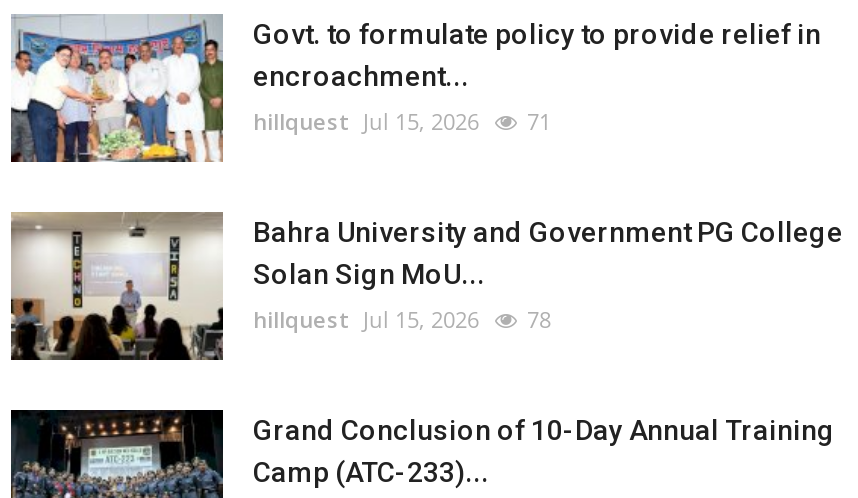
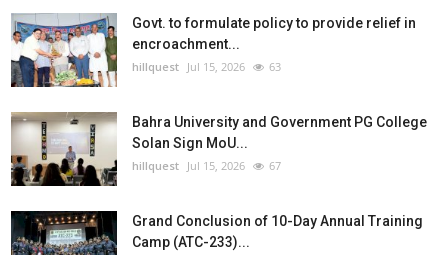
[253,106,551,136] hillquest Jul 15, 2026 71 -> [132,59,281,74] hillquest Jul 15, 2026 63
[253,304,551,334] hillquest Jul 15, 2026 78 -> [132,158,281,173] hillquest Jul 15, 2026 67

